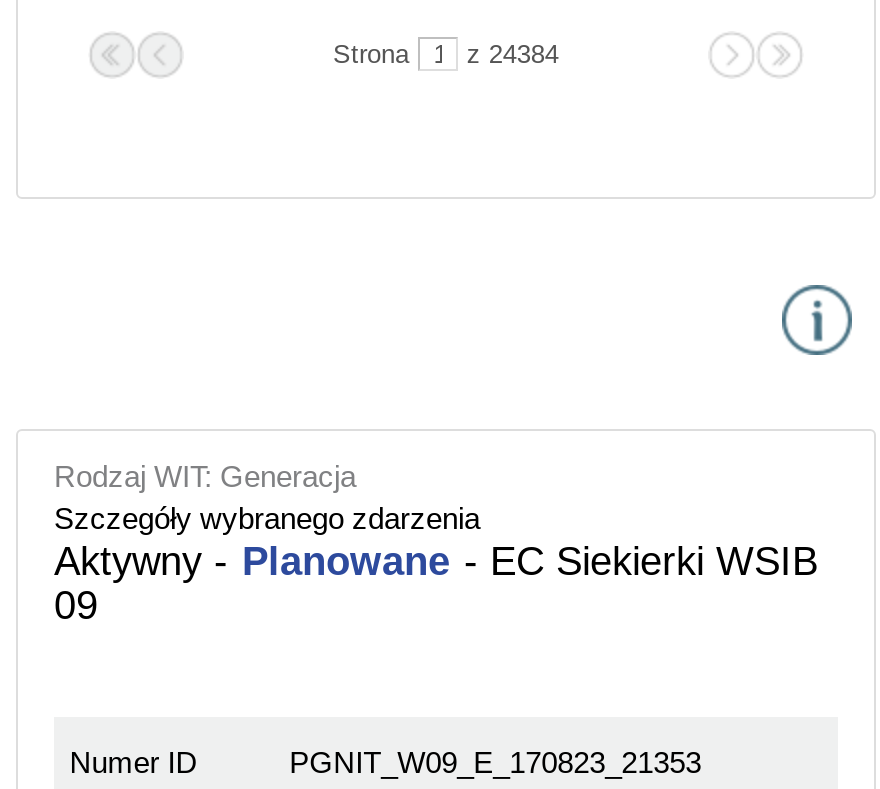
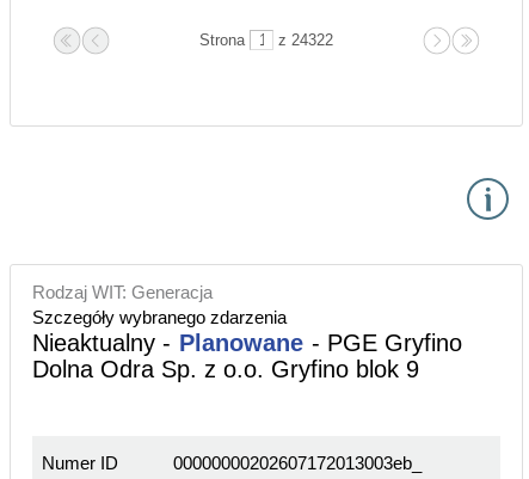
[333,39,559,69] Strona z 24384 -> [199,31,334,49] Strona z 24322
[54,539,818,627] Aktywny - Planowane - EC Siekierki WSIB | 09 -> [32,330,462,382] Nieaktualny - Planowane - PGE Gryfino | Dolna Odra Sp. z o.o. Gryfino blok 9
[289,745,701,779] PGNIT_W09_E_170823_21353 -> [173,453,421,473] 00000000202607172013003eb_

